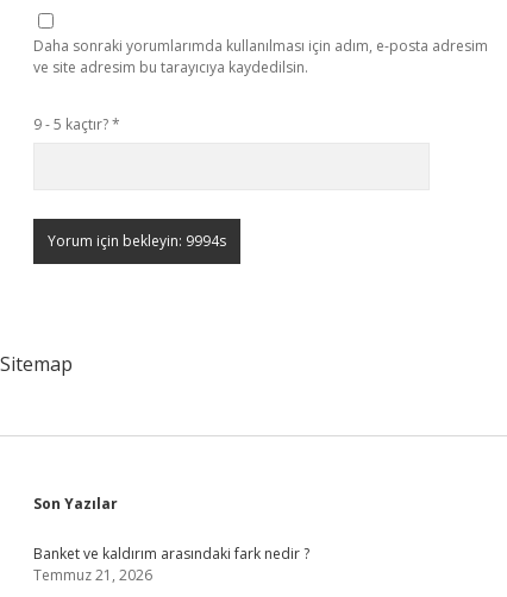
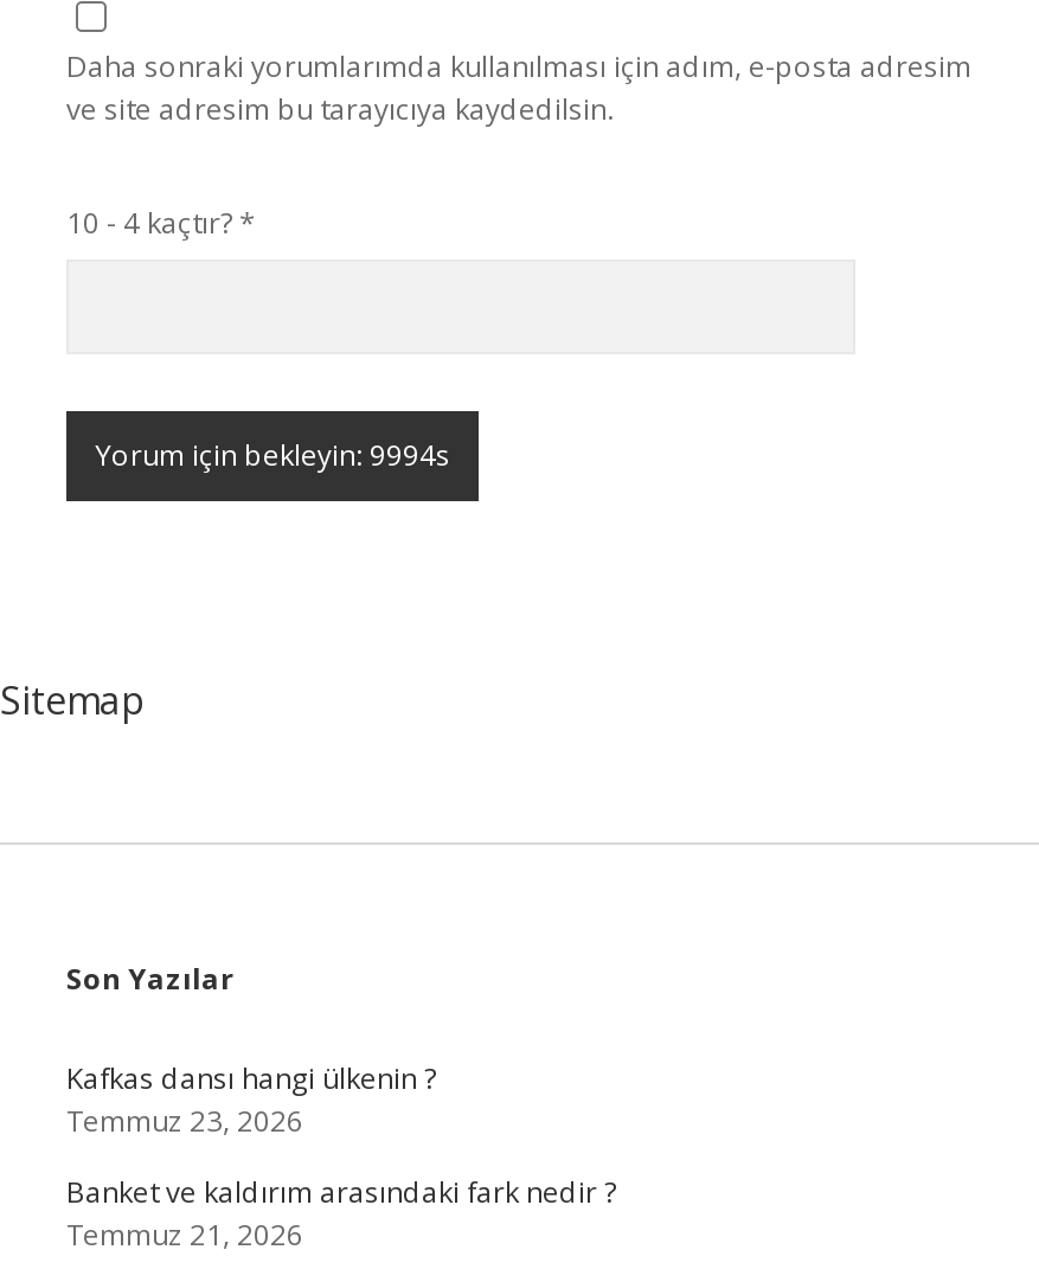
[33,114,120,134] 9 - 5 kaçtır? * -> [66,203,256,243] 10 - 4 kaçtır? *
none -> [66,1058,436,1141] Kafkas dansı hangi ülkenin ? | Temmuz 23, 2026

